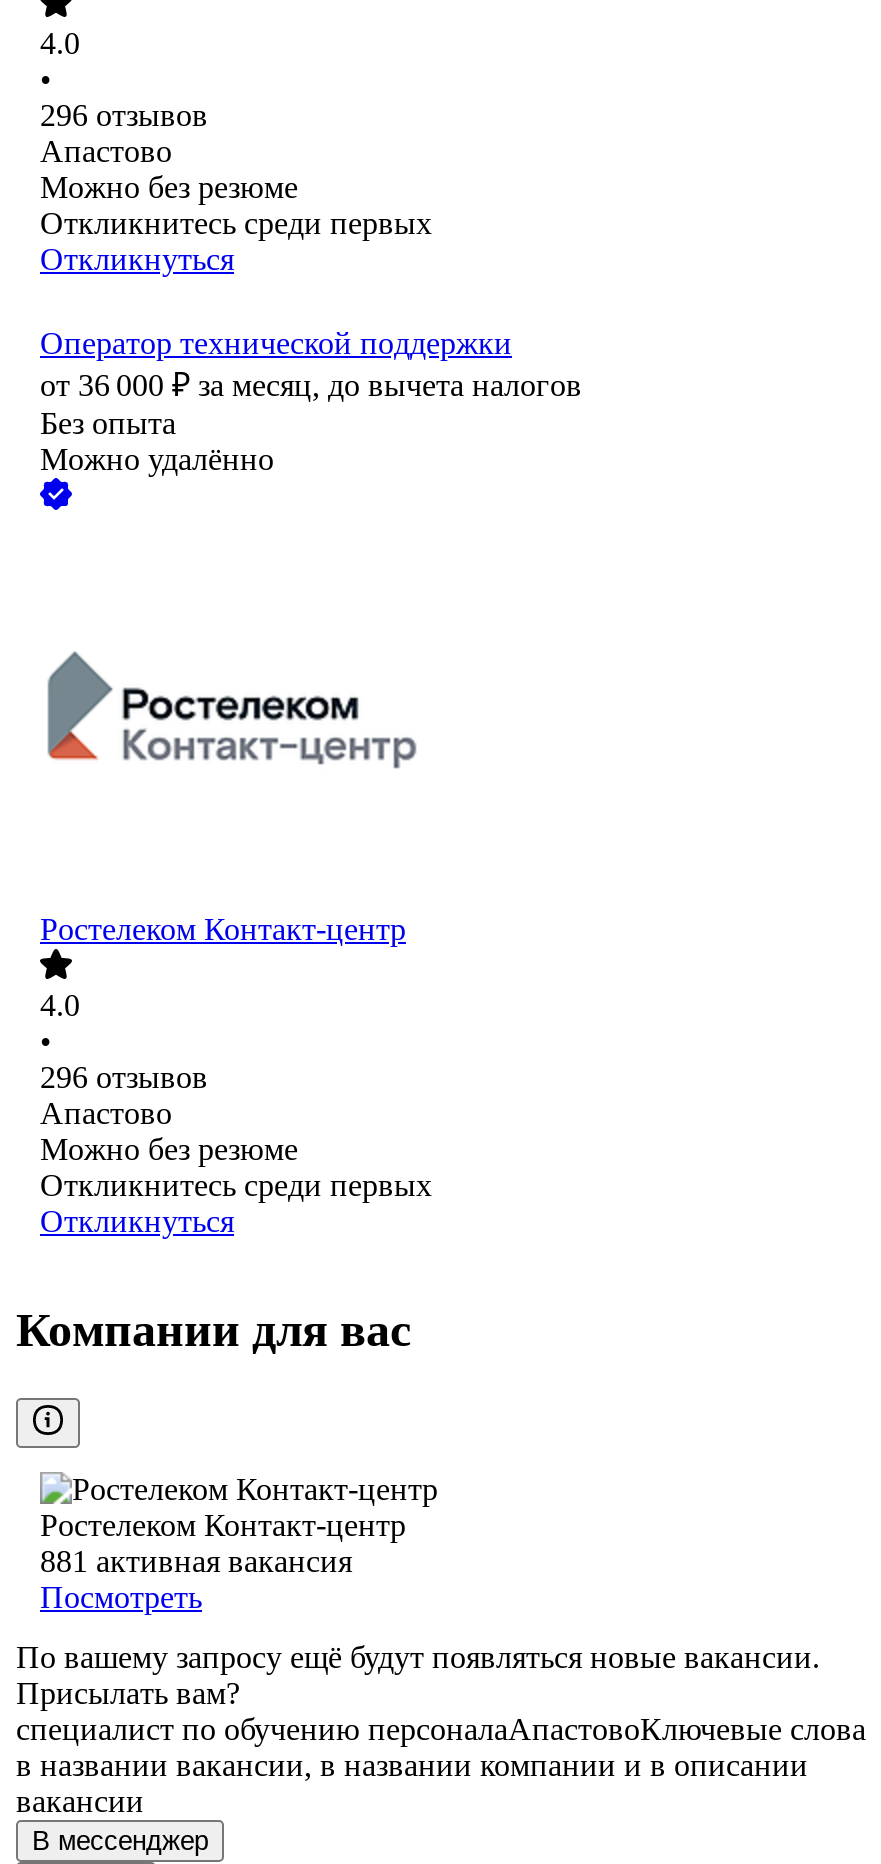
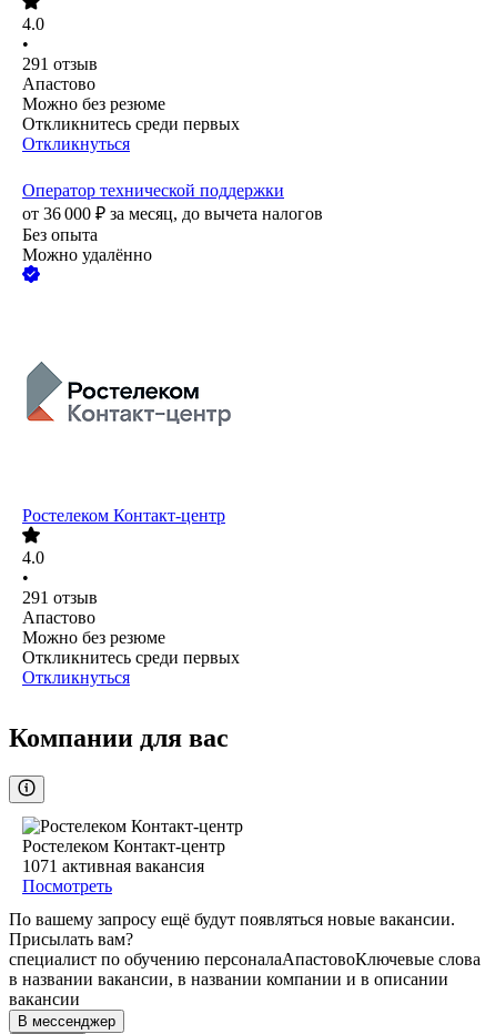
[40,99,208,133] 296 отзывов -> [22,55,98,74] 291 отзыв
[40,1061,208,1095] 296 отзывов -> [22,589,98,607] 291 отзыв
[40,1545,352,1579] 881 активная вакансия -> [22,857,204,876] 1071 активная вакансия

